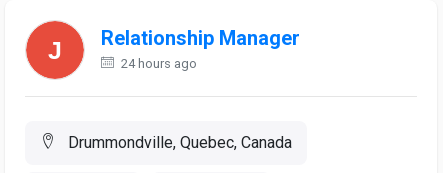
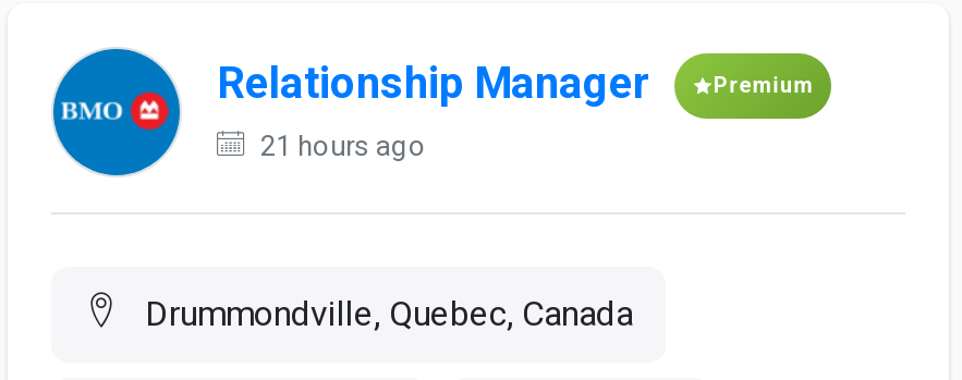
[25,20,197,80] [image] | 24 hours ago -> [51,46,814,179] [image] | Premium | 21 hours ago

